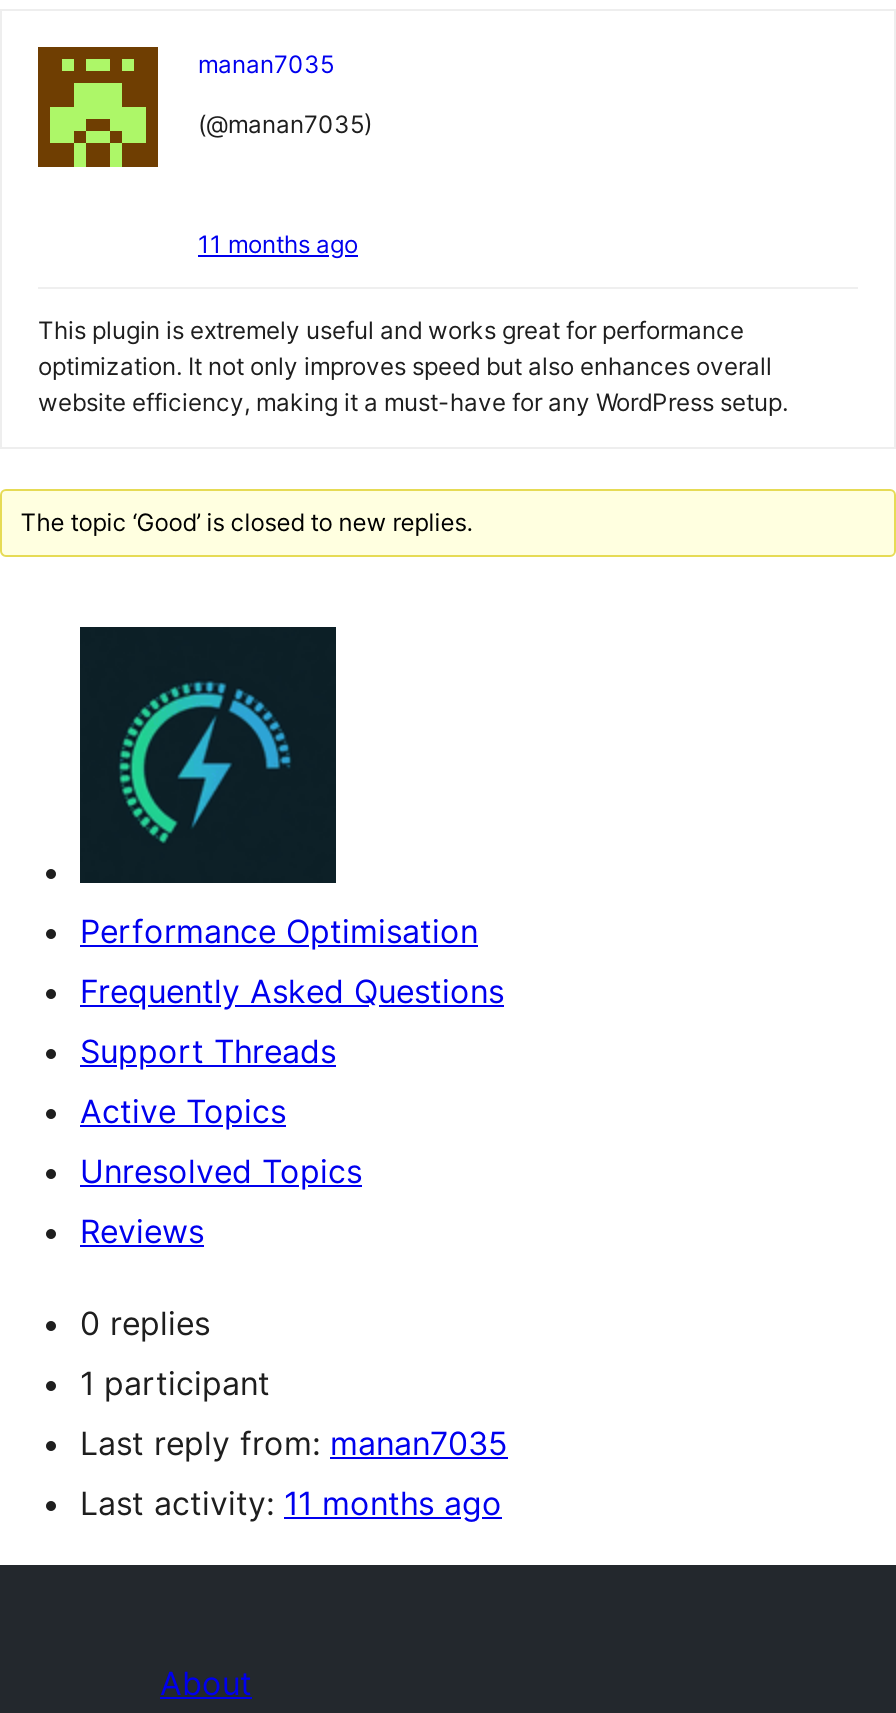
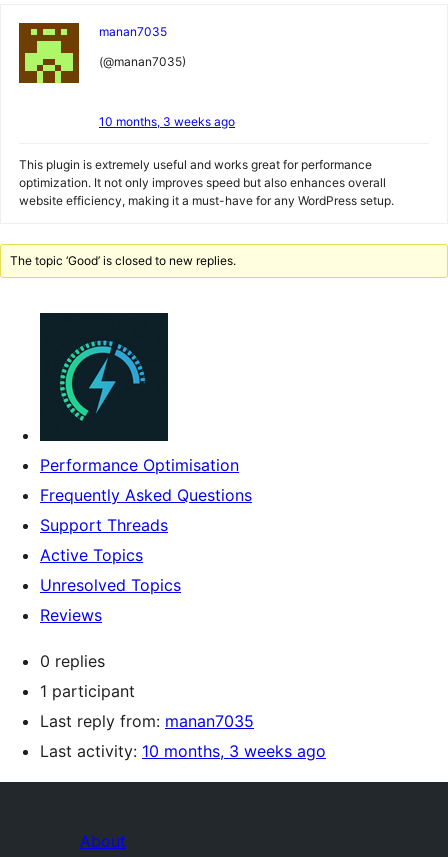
[198,229,358,259] 11 months ago -> [99,114,235,129] 10 months, 3 weeks ago
[80,1483,502,1523] Last activity: 11 months ago -> [40,741,326,761] Last activity: 10 months, 3 weeks ago

